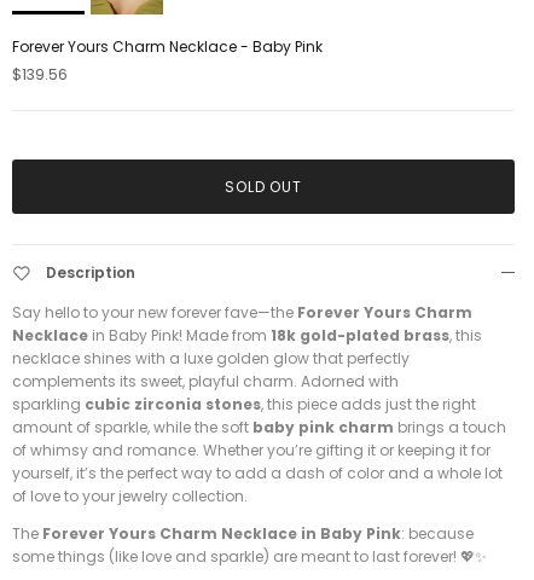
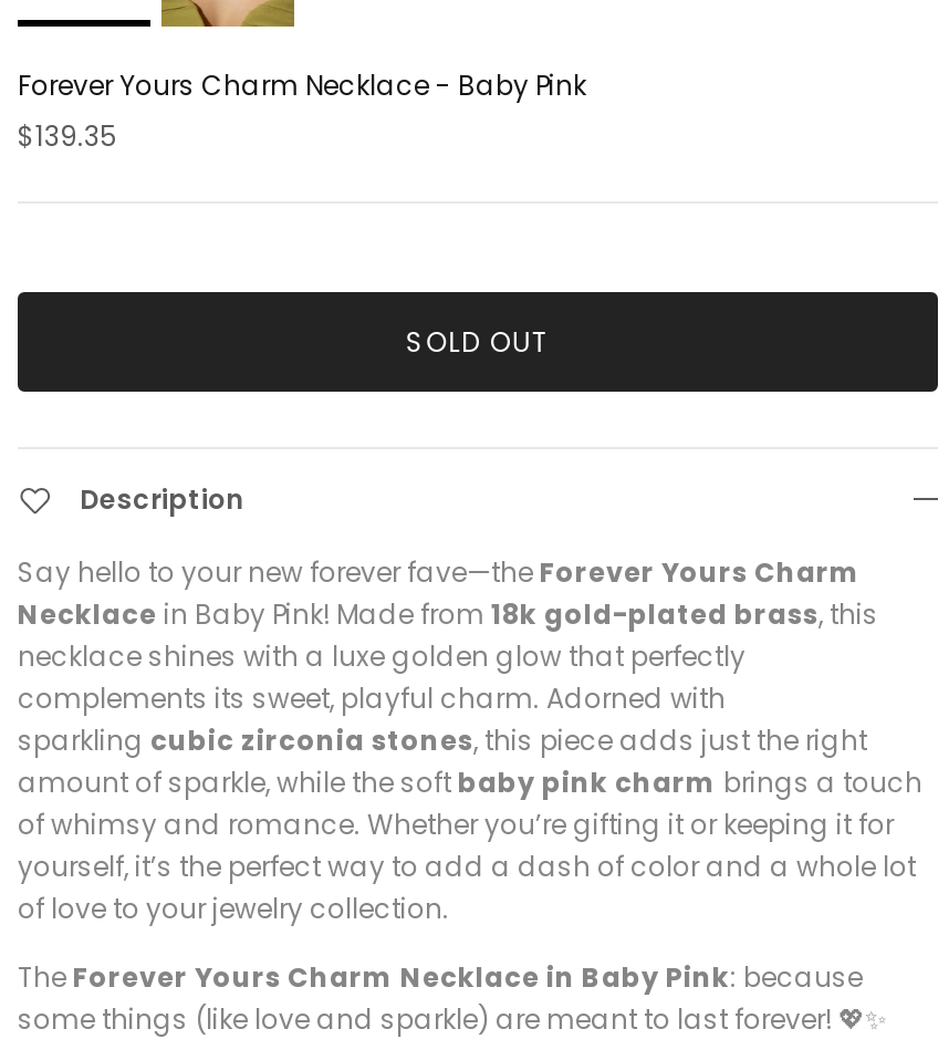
[12,64,68,85] $139.56 -> [18,117,117,155] $139.35

